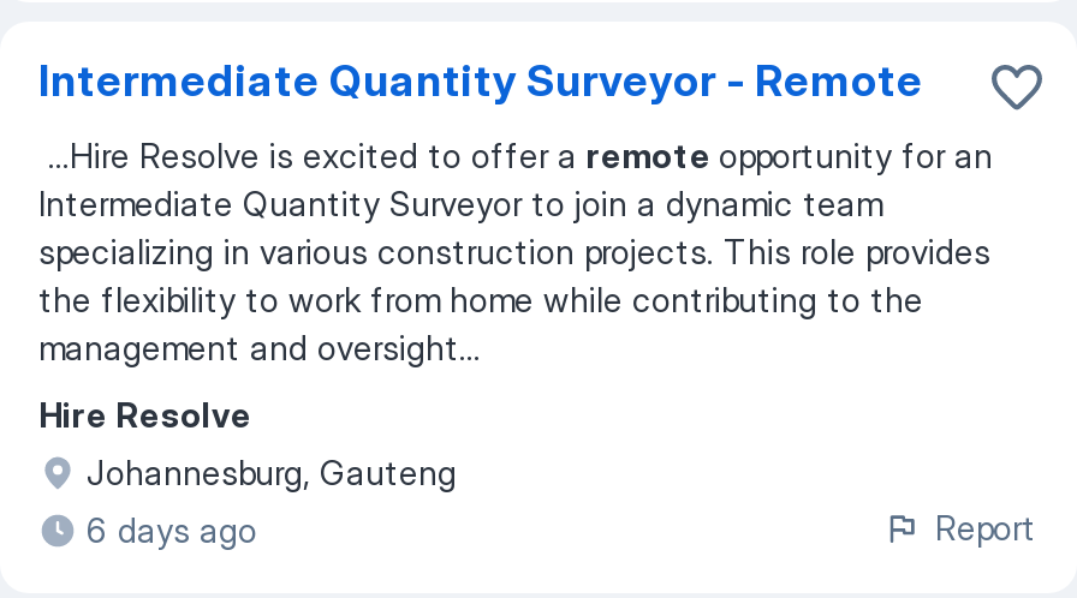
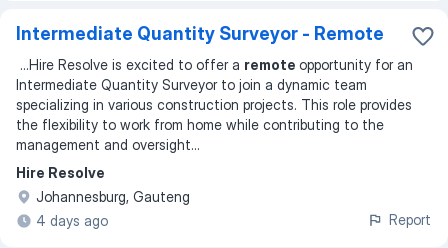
[87,509,257,550] 6 days ago -> [36,212,108,229] 4 days ago

